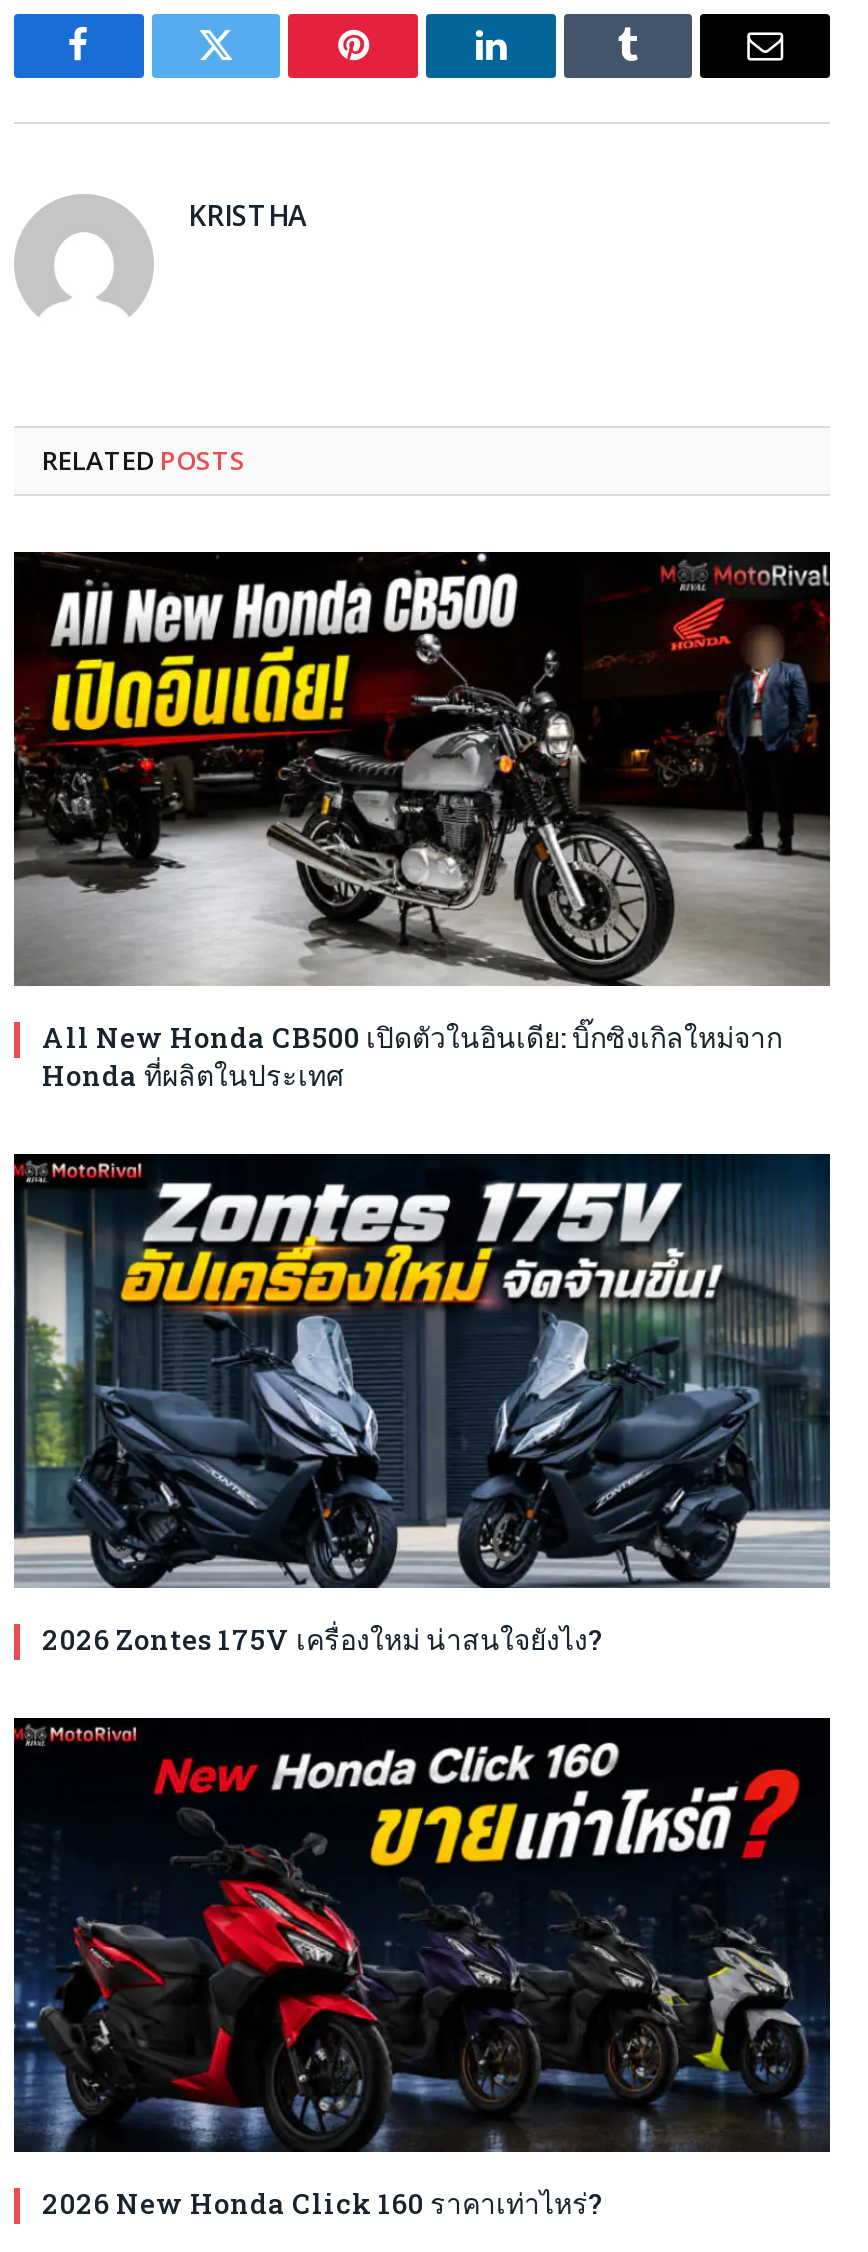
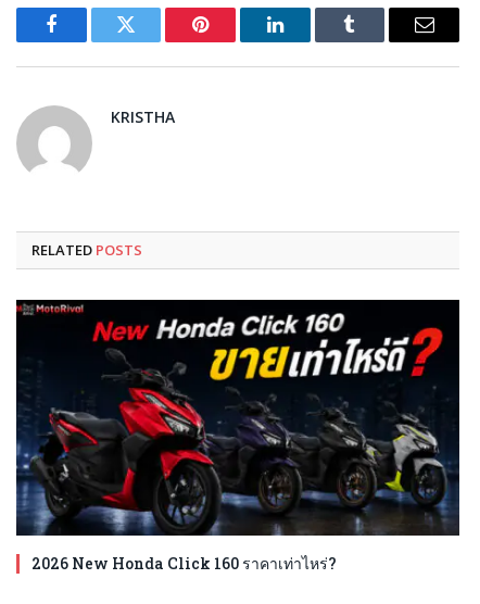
[12,549,830,1095] [image] | All New Honda CB500 เปิดตัวในอินเดีย: บิ๊กซิงเกิลใหม่จาก | Honda ที่ผลิตในประเทศ -> none
[12,1151,832,1659] [image] | 2026 Zontes 175V เครื่องใหม่ น่าสนใจยังไง? -> none

